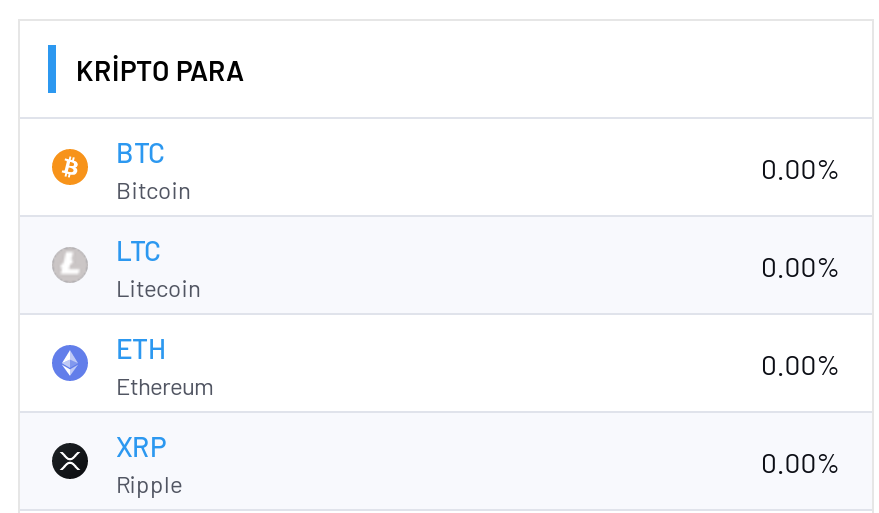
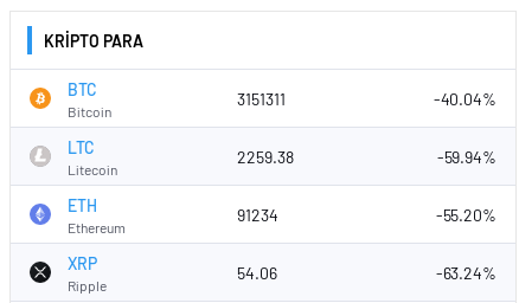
[761,150,840,184] 0.00% -> [237,88,496,108] 3151311 | -40.04%
[761,248,840,282] 0.00% -> [237,146,496,166] 2259.38 | -59.94%
[761,346,840,380] 0.00% -> [237,204,496,224] 91234 | -55.20%
[761,444,840,478] 0.00% -> [237,262,496,282] 54.06 | -63.24%

